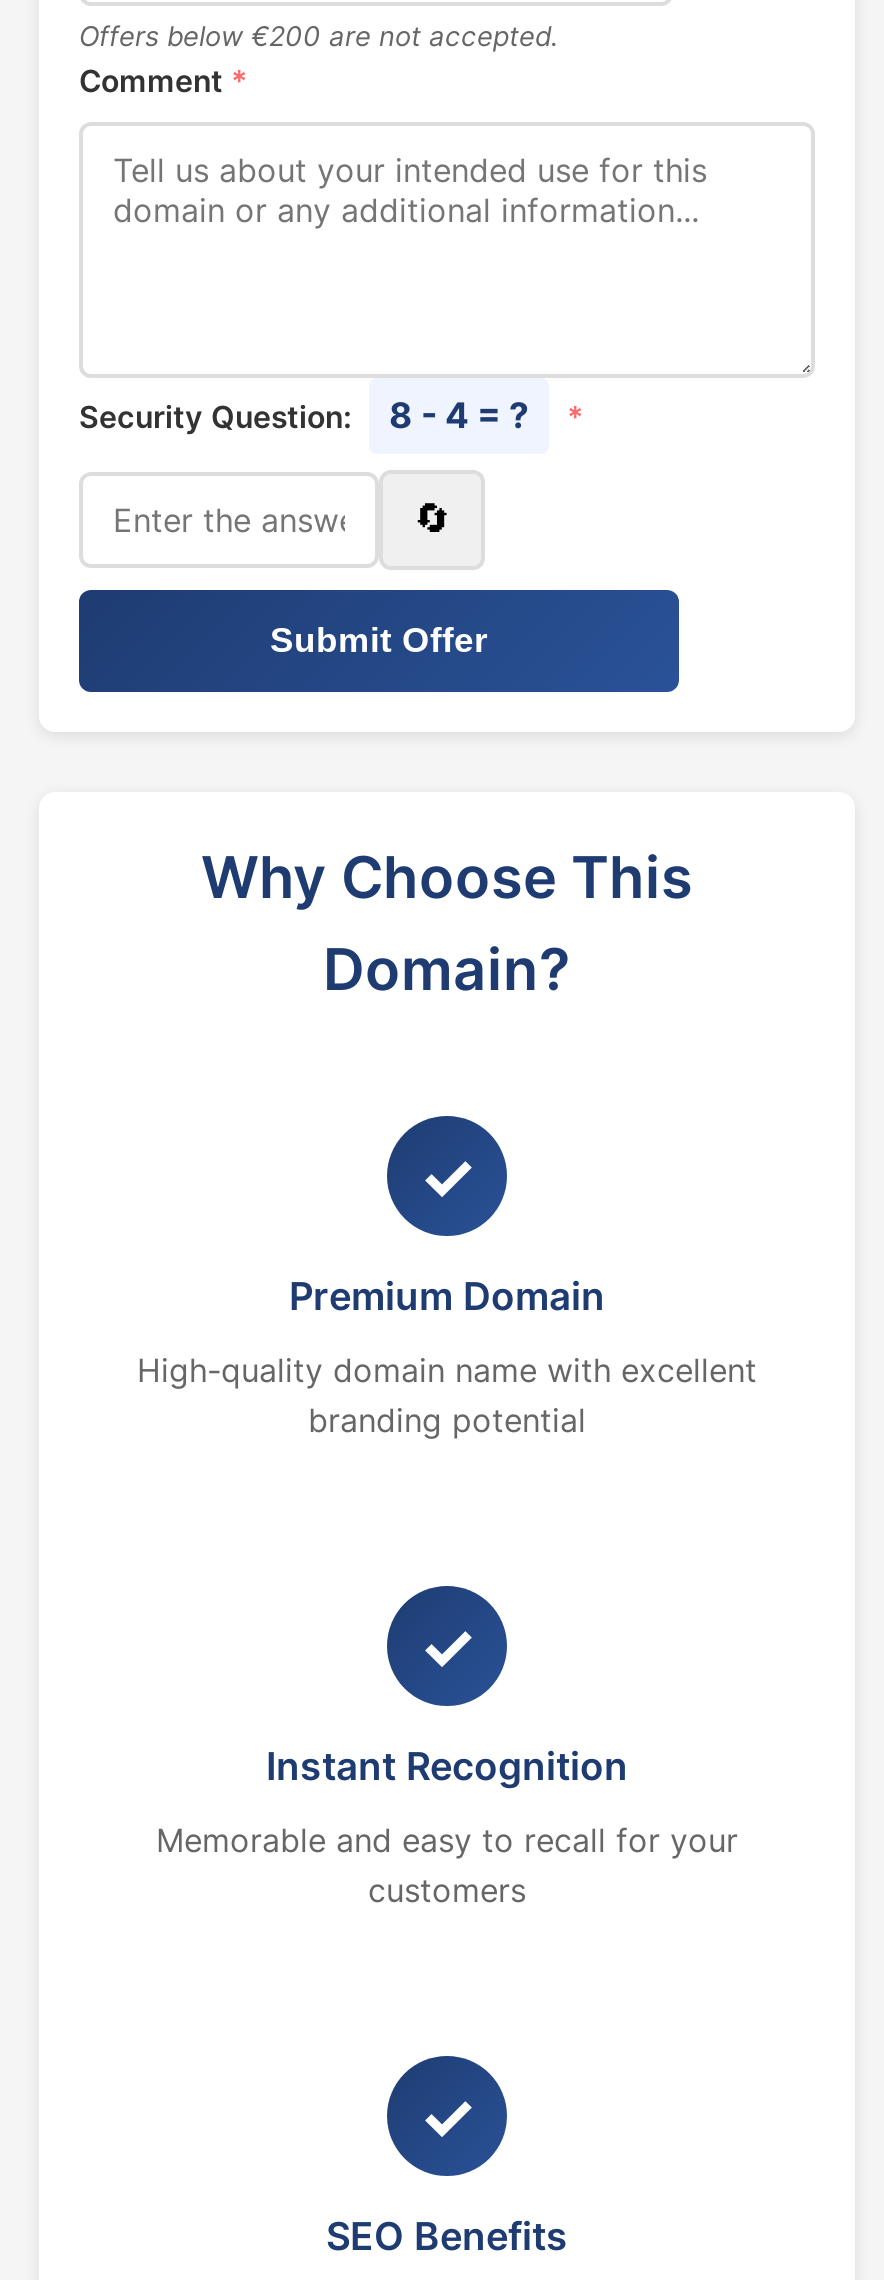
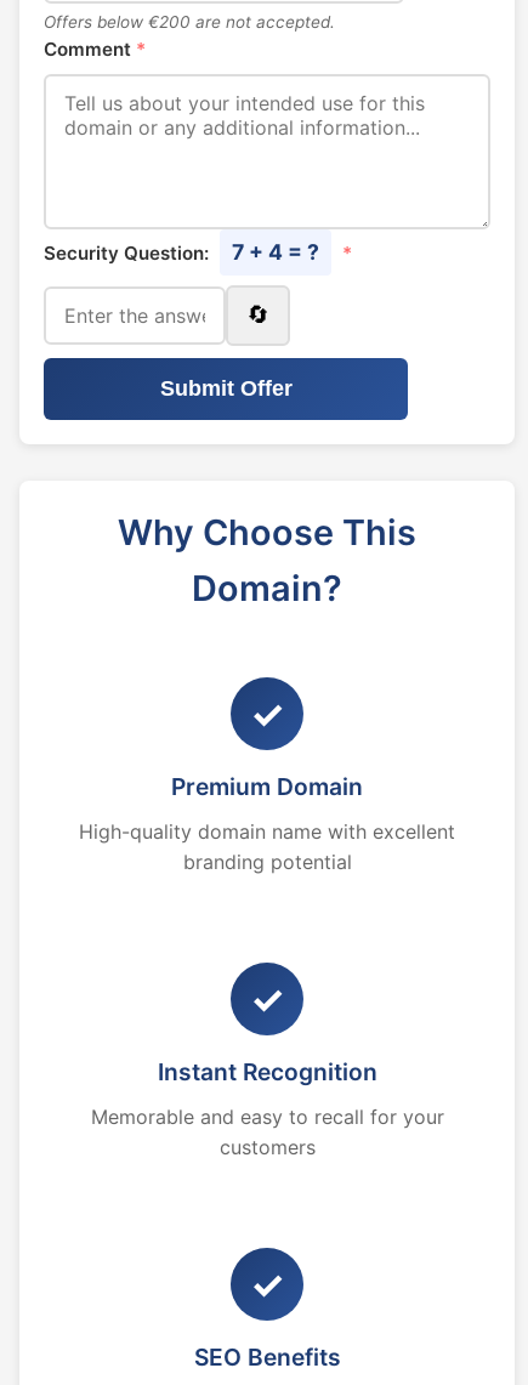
[389,394,529,436] 8 - 4 = ? -> [232,239,319,265] 7 + 4 = ?

